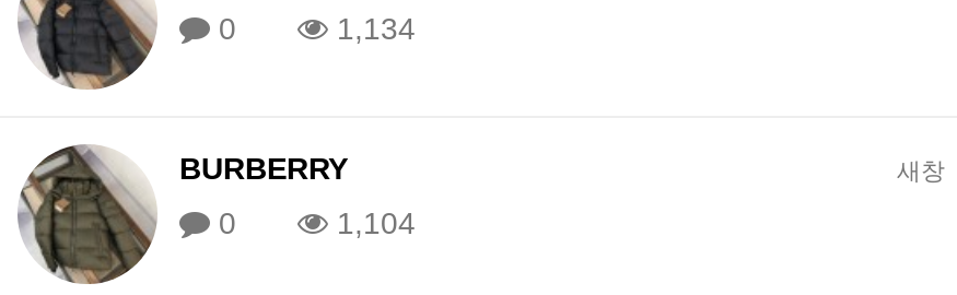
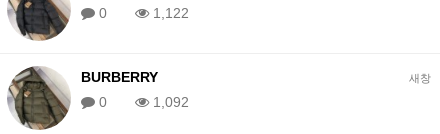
[328,11,416,46] 1,134 -> [149,5,189,21] 1,122
[328,206,416,241] 1,104 -> [149,94,189,110] 1,092

